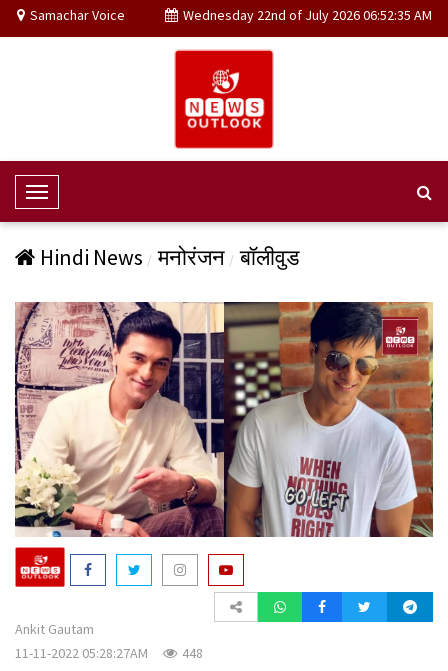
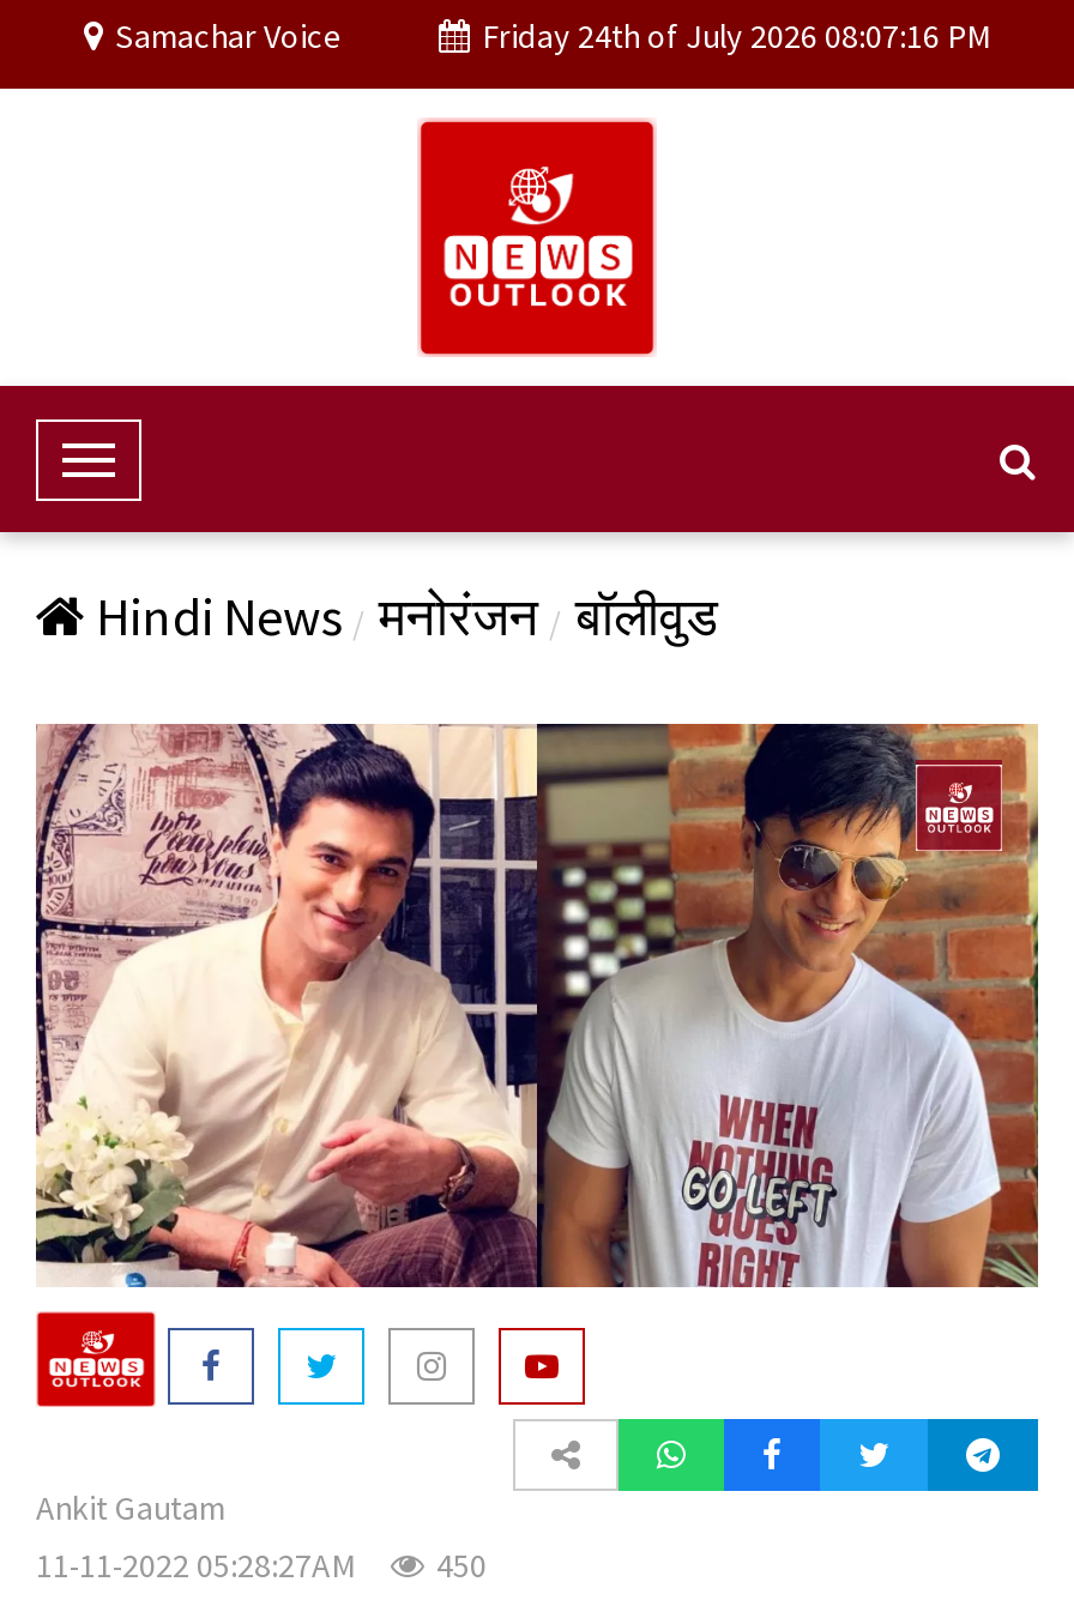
[182,6,431,24] Wednesday 22nd of July 2026 06:52:35 AM -> [482,14,990,58] Friday 24th of July 2026 08:07:16 PM
[15,644,203,662] 11-11-2022 05:28:27AM 448 -> [36,1544,487,1587] 11-11-2022 05:28:27AM 450

